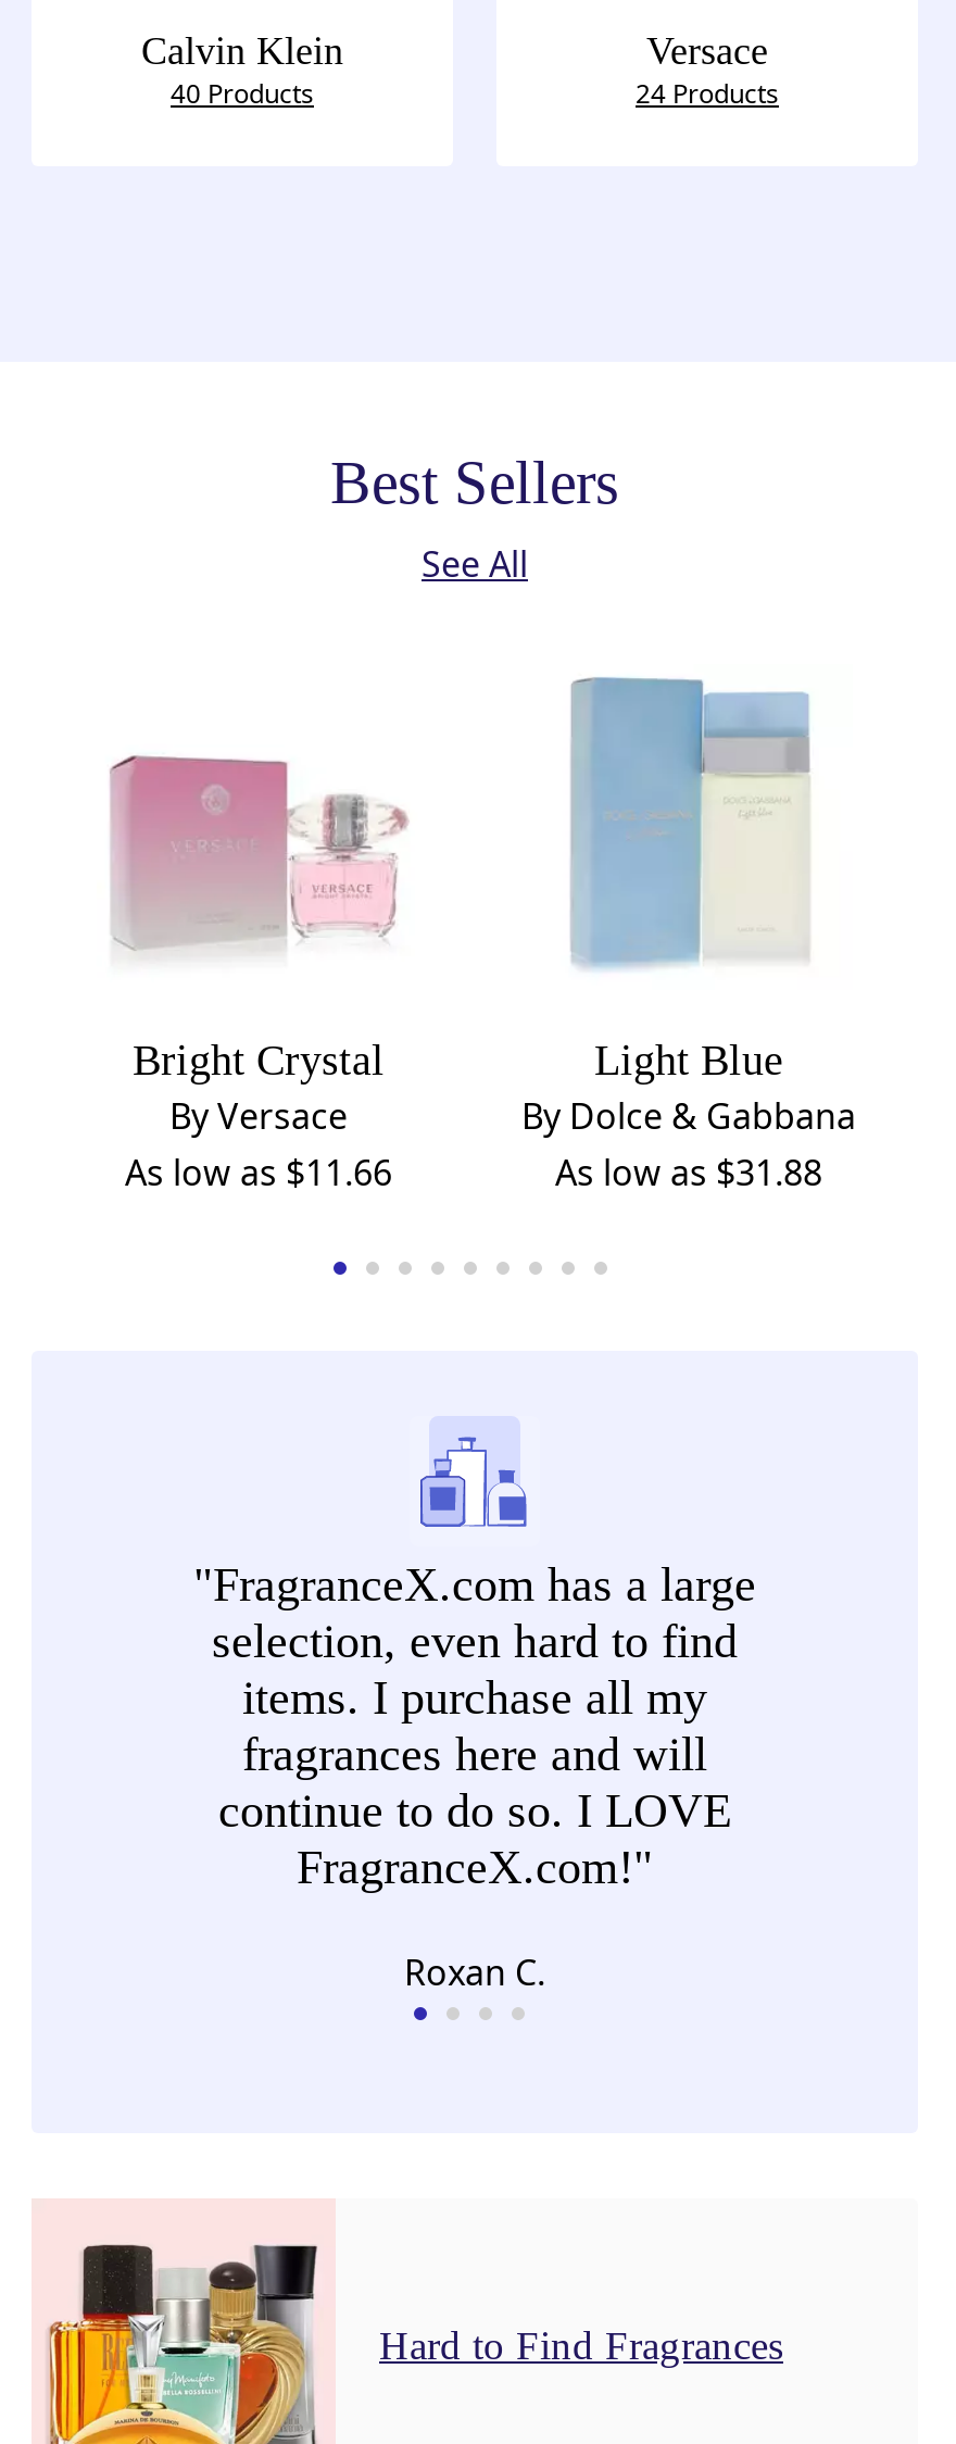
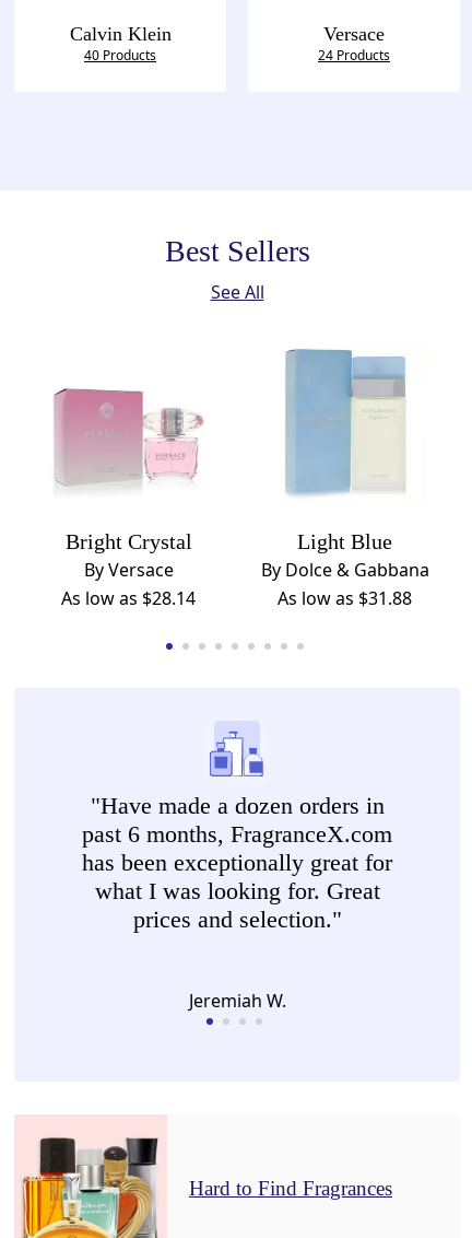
[125,1148,392,1196] As low as $11.66 -> [61,586,196,610] As low as $28.14
[193,1557,756,1894] "FragranceX.com has a large | selection, even hard to find | items. I purchase all my | fragrances here and will | continue to do so. I LOVE | FragranceX.com!" -> [82,792,392,933] "Have made a dozen orders in | past 6 months, FragranceX.com | has been exceptionally great for | what I was looking for. Great | prices and selection."
[404,1948,545,1996] Roxan C. -> [188,989,286,1013] Jeremiah W.

